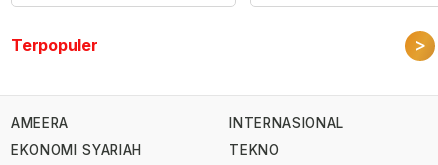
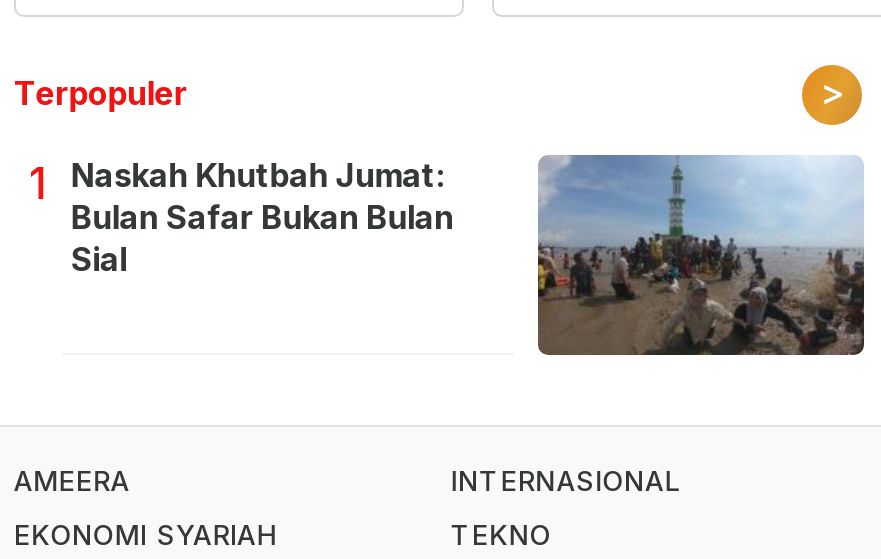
none -> [28,155,454,279] 1 | Naskah Khutbah Jumat: | Bulan Safar Bukan Bulan | Sial
none -> [536,153,866,357] [image]

